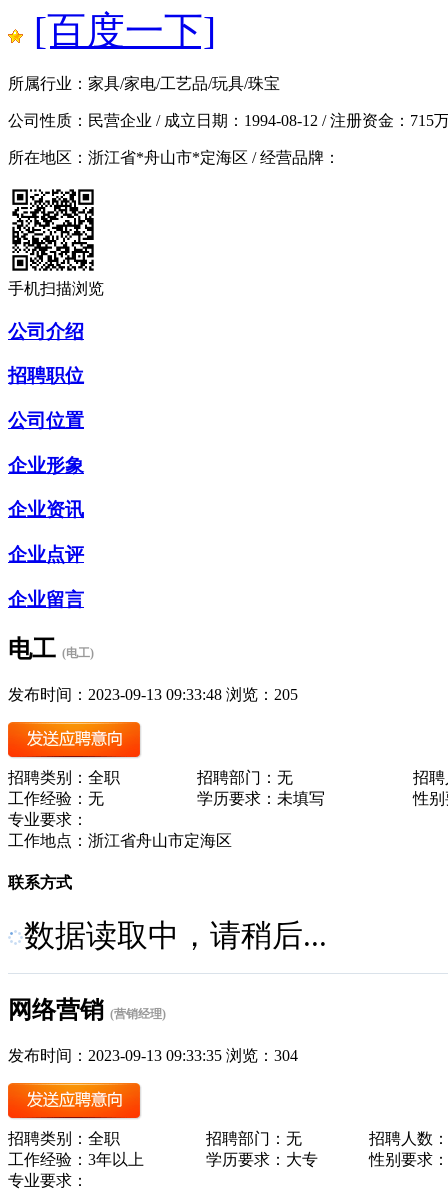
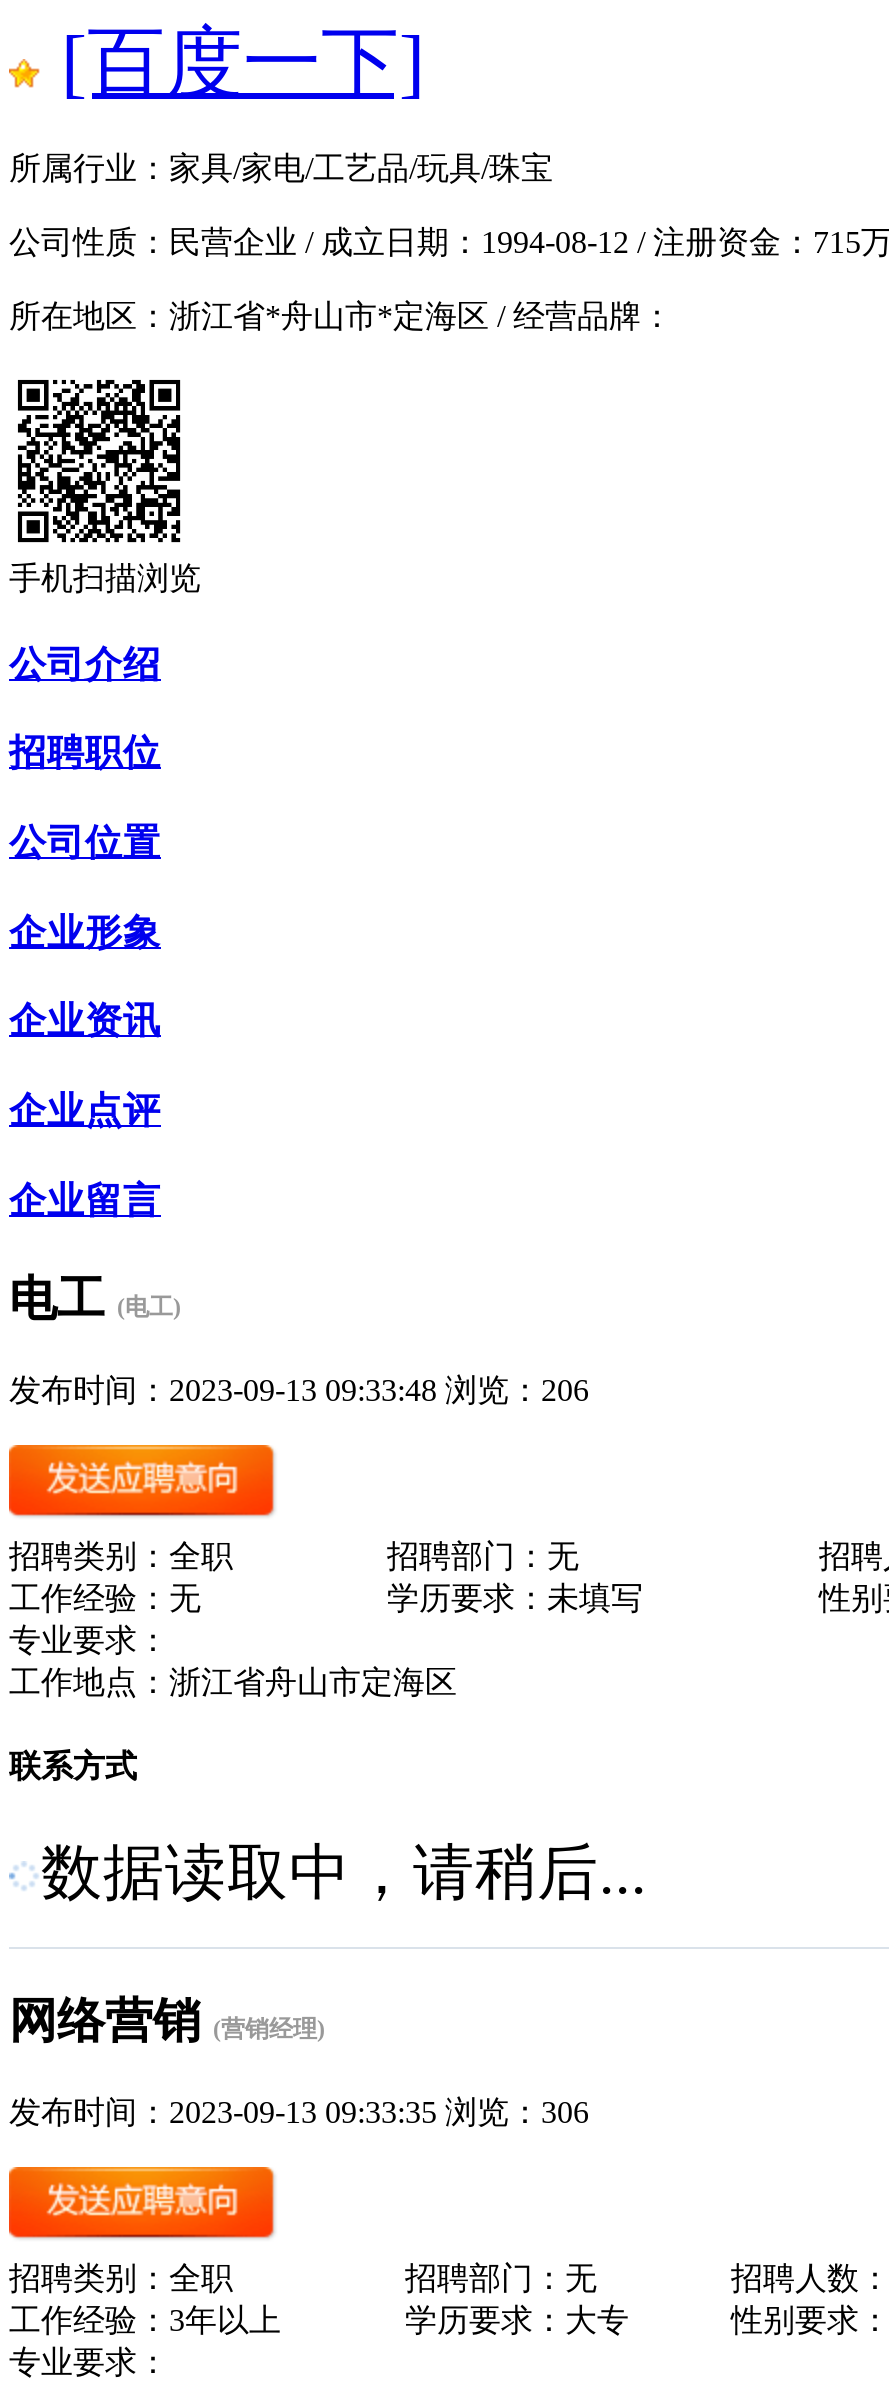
[8,686,298,703] 发布时间：2023-09-13 09:33:48 浏览：205 -> [9,1372,589,1406] 发布时间：2023-09-13 09:33:48 浏览：206
[8,1047,298,1064] 发布时间：2023-09-13 09:33:35 浏览：304 -> [9,2095,589,2129] 发布时间：2023-09-13 09:33:35 浏览：306

